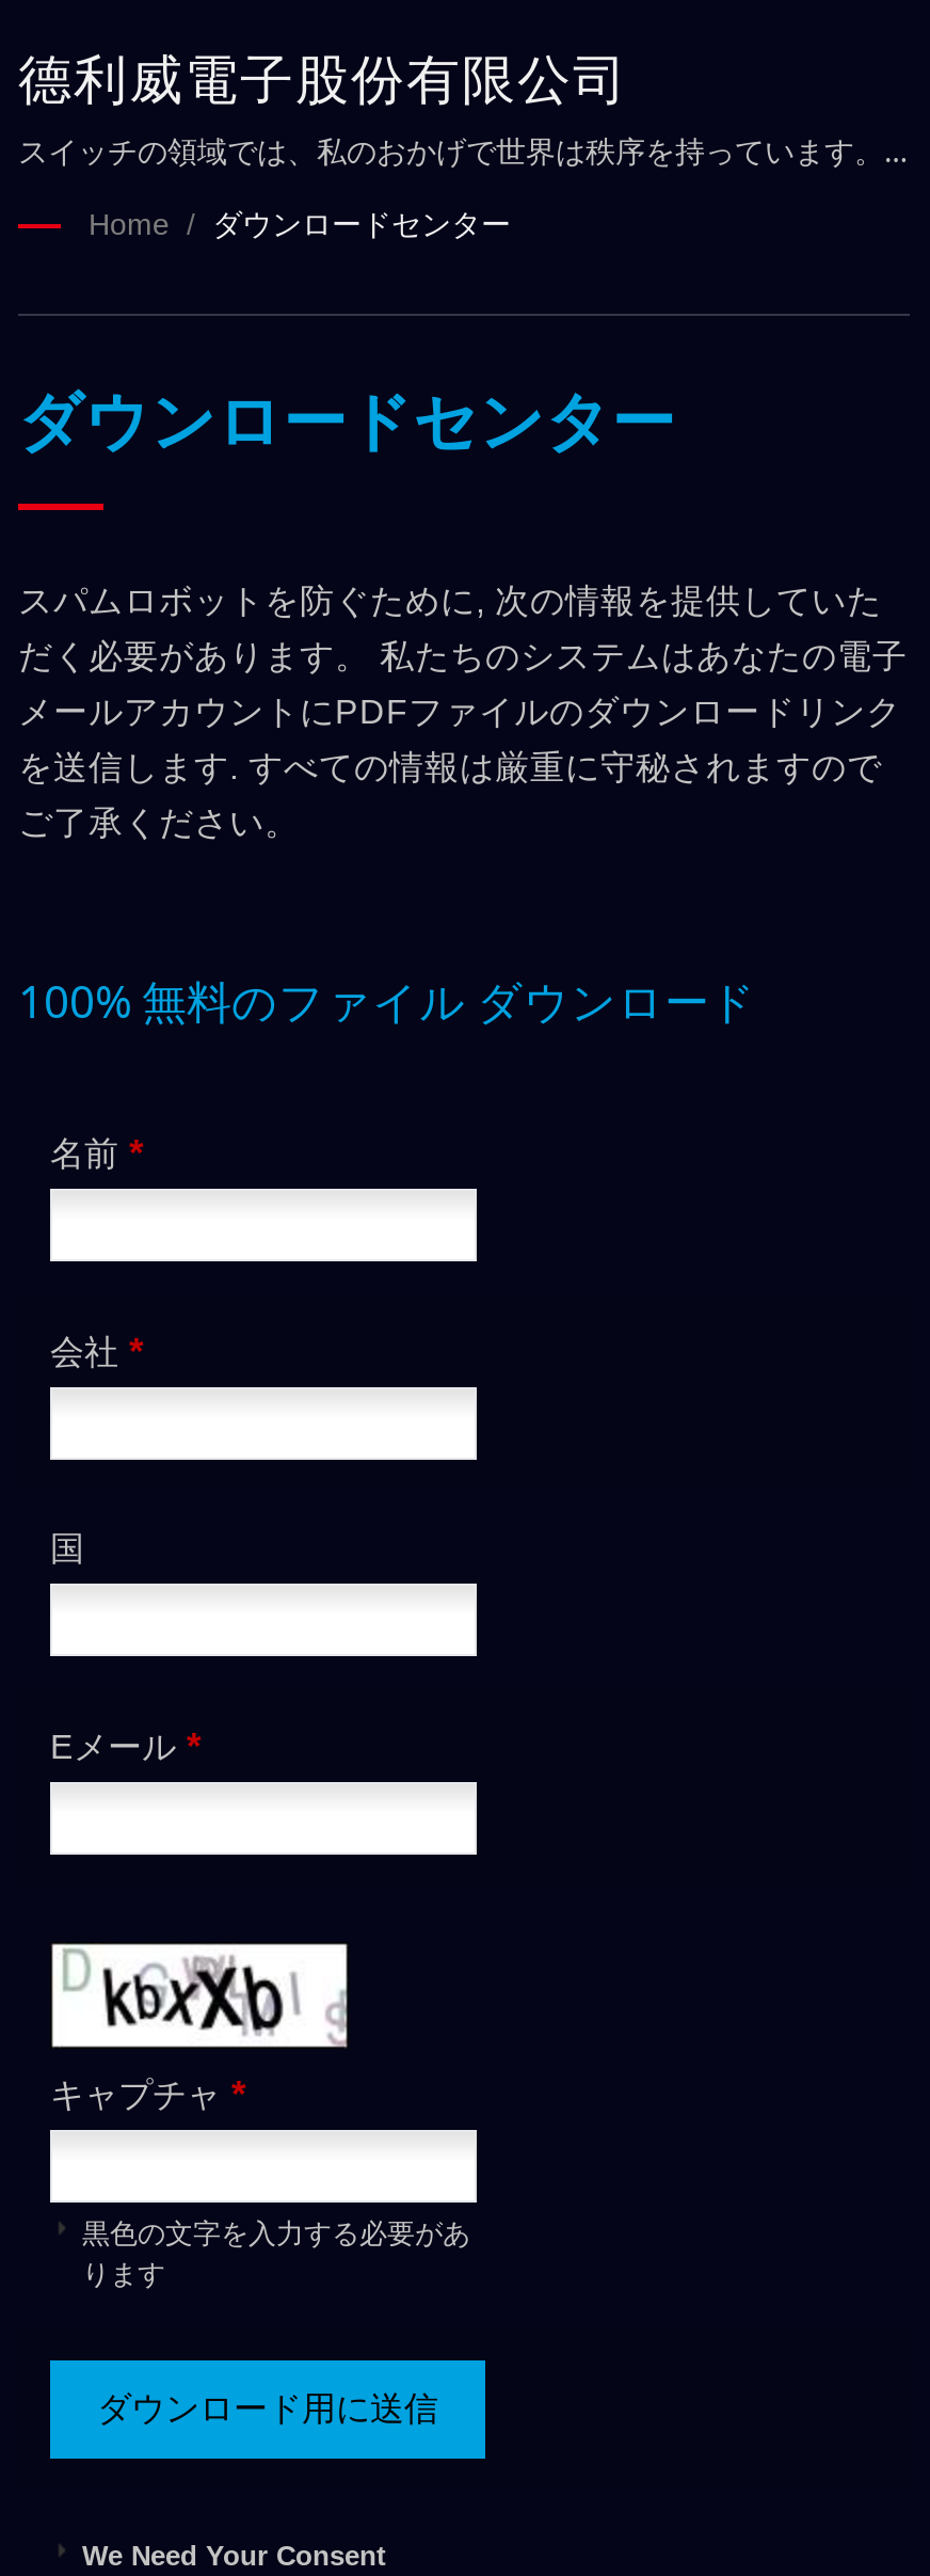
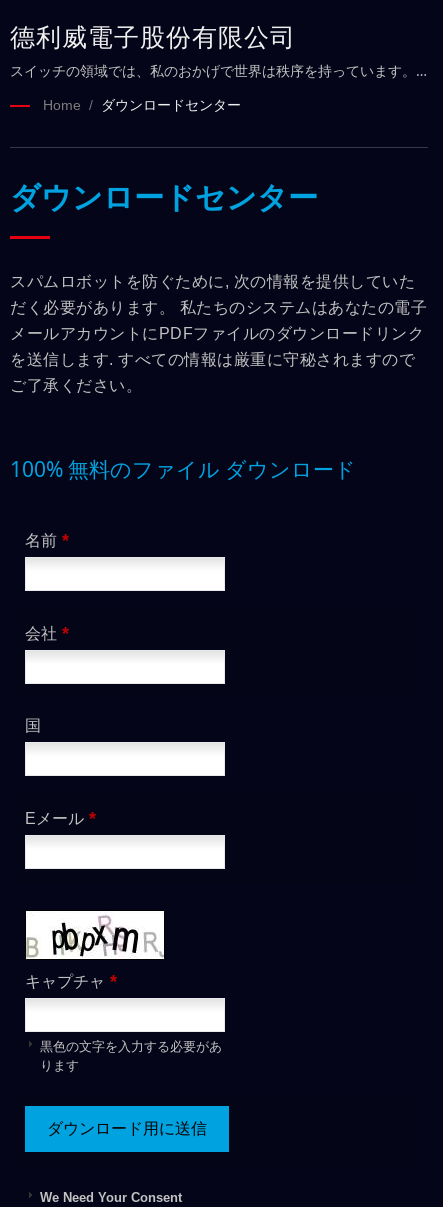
[54,1946,347,2047] [image] -> [26,912,163,958] [image]

